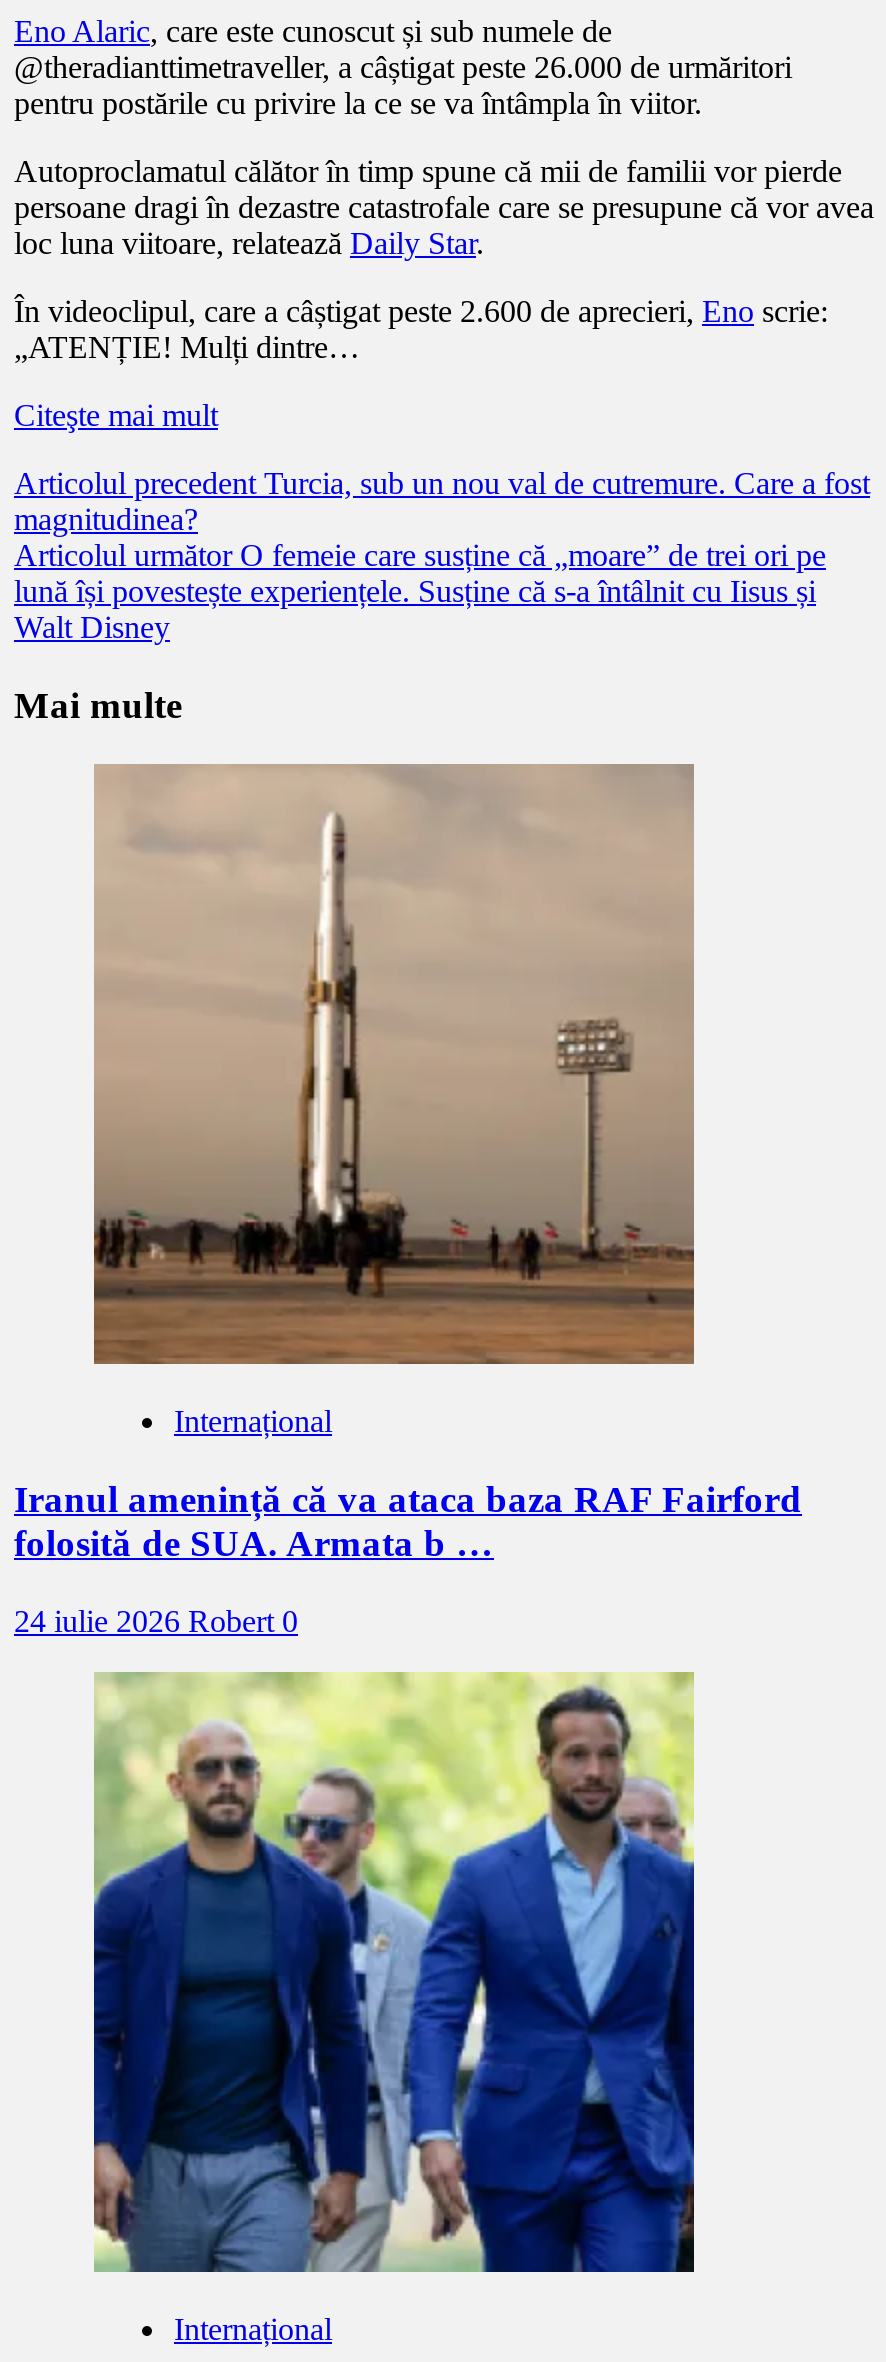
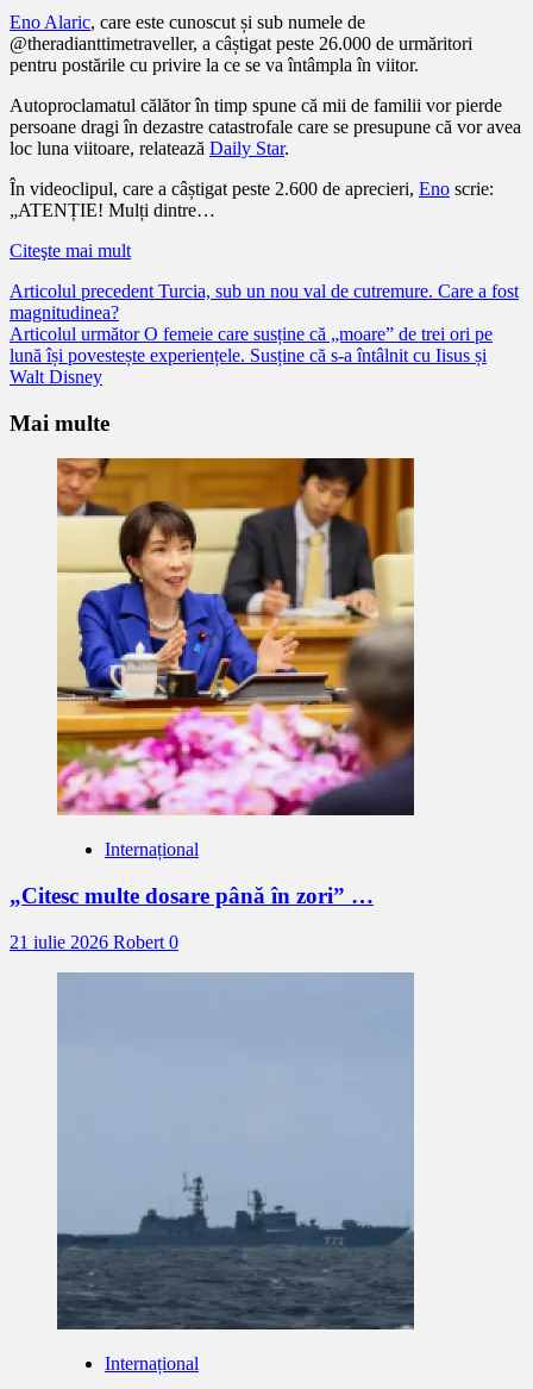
[92,764,696,1366] [image] -> [56,457,415,816] [image]
[14,1478,802,1564] Iranul amenință că va ataca baza RAF Fairford | folosită de SUA. Armata b … -> [10,883,374,908] „Citesc multe dosare până în zori” …
[14,1603,298,1637] 24 iulie 2026 Robert 0 -> [10,932,178,952] 21 iulie 2026 Robert 0
[94,1670,694,2272] [image] -> [56,972,415,1329] [image]

